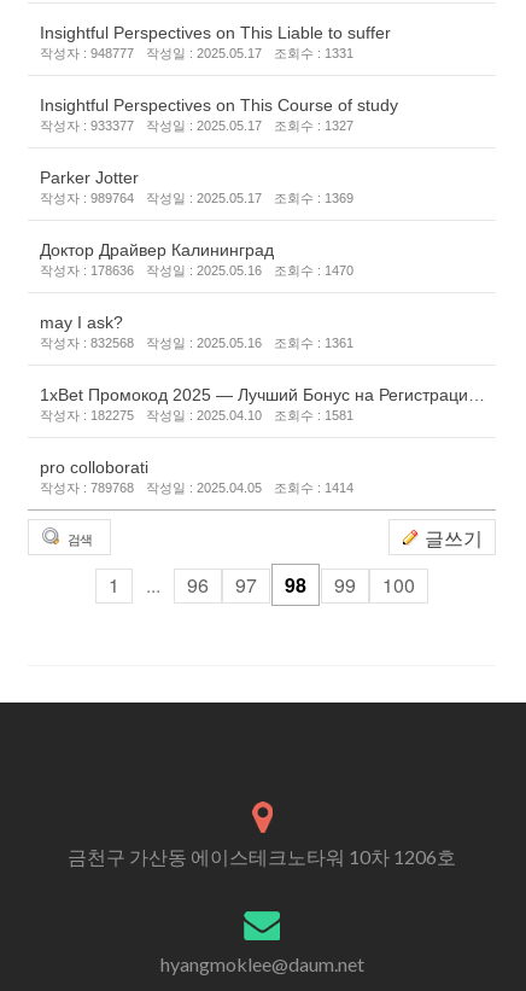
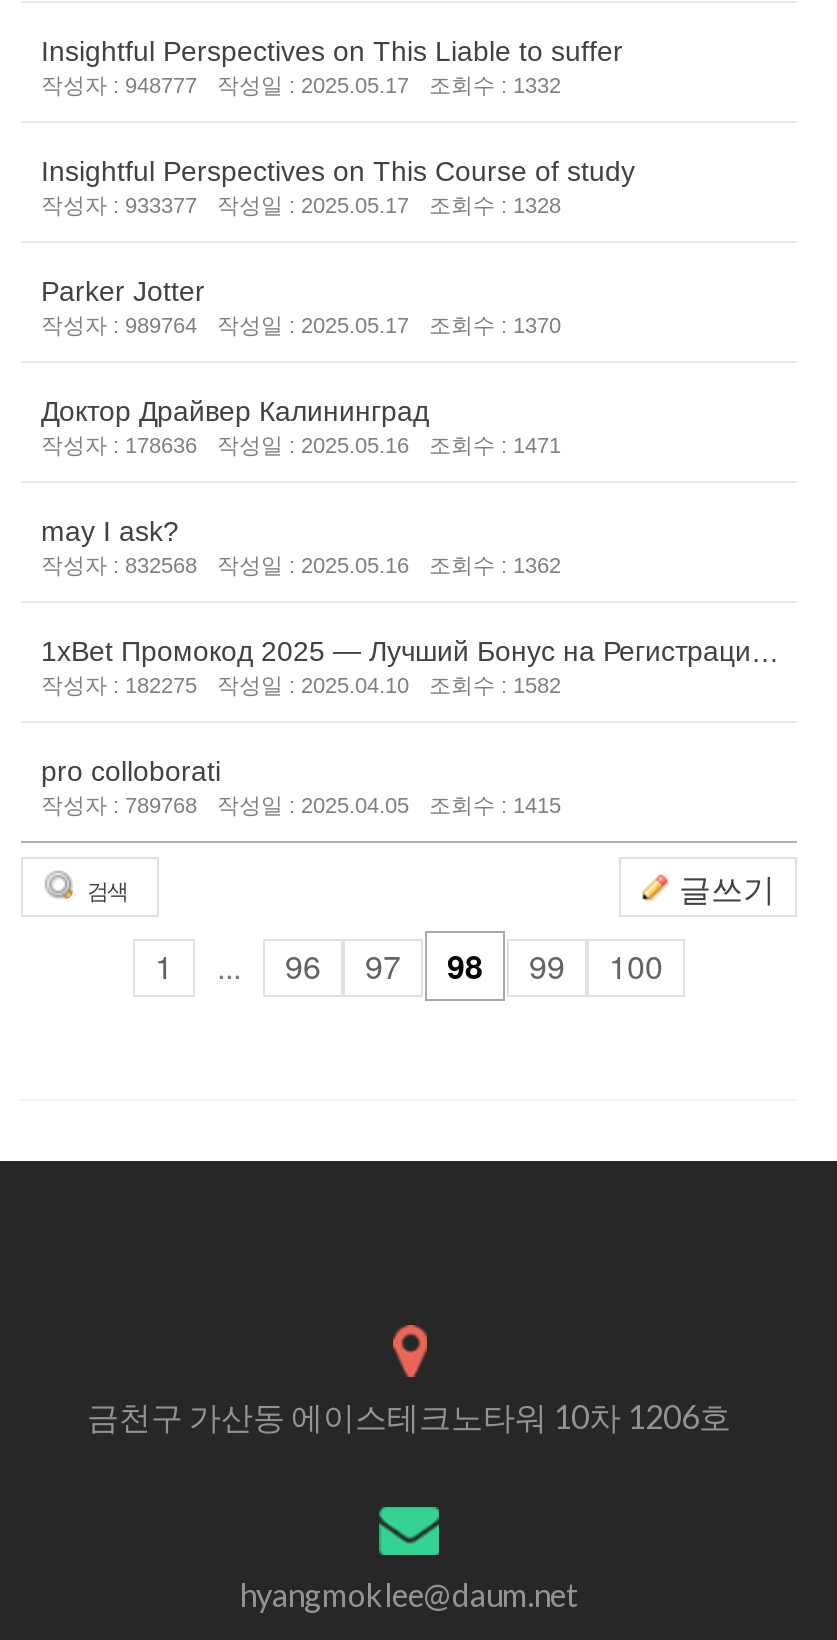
[40,46,353,61] 작성자 : 948777 작성일 : 2025.05.17 조회수 : 1331 -> [41,74,561,98] 작성자 : 948777 작성일 : 2025.05.17 조회수 : 1332
[40,119,353,133] 작성자 : 933377 작성일 : 2025.05.17 조회수 : 1327 -> [41,194,561,218] 작성자 : 933377 작성일 : 2025.05.17 조회수 : 1328
[40,191,353,206] 작성자 : 989764 작성일 : 2025.05.17 조회수 : 1369 -> [41,314,561,338] 작성자 : 989764 작성일 : 2025.05.17 조회수 : 1370
[40,264,353,278] 작성자 : 178636 작성일 : 2025.05.16 조회수 : 1470 -> [41,434,561,458] 작성자 : 178636 작성일 : 2025.05.16 조회수 : 1471
[40,336,353,351] 작성자 : 832568 작성일 : 2025.05.16 조회수 : 1361 -> [41,554,561,578] 작성자 : 832568 작성일 : 2025.05.16 조회수 : 1362
[274,408,353,423] 조회수 : 1581 -> [429,674,561,698] 조회수 : 1582
[40,481,353,495] 작성자 : 789768 작성일 : 2025.04.05 조회수 : 1414 -> [41,794,561,818] 작성자 : 789768 작성일 : 2025.04.05 조회수 : 1415

